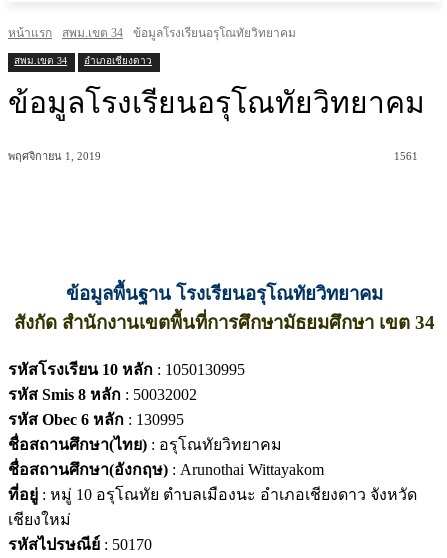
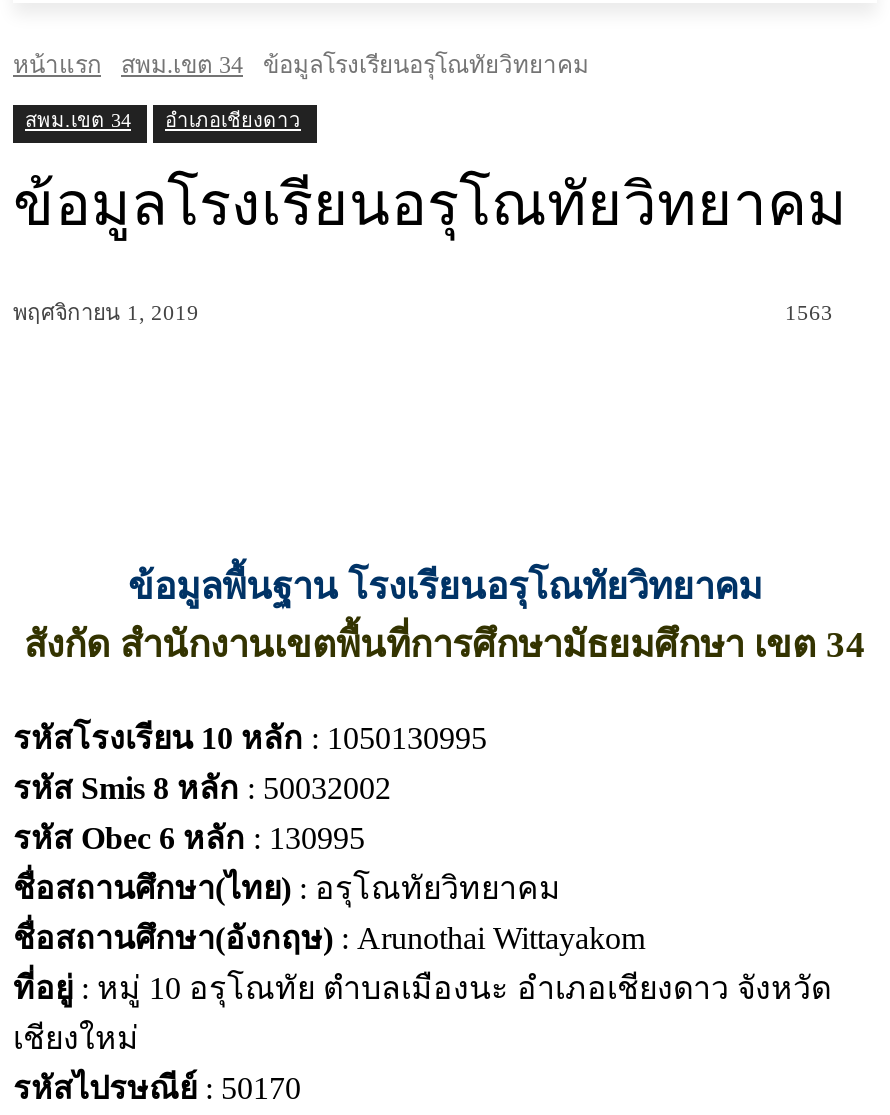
[394,150,418,162] 1561 -> [785,300,833,324] 1563

